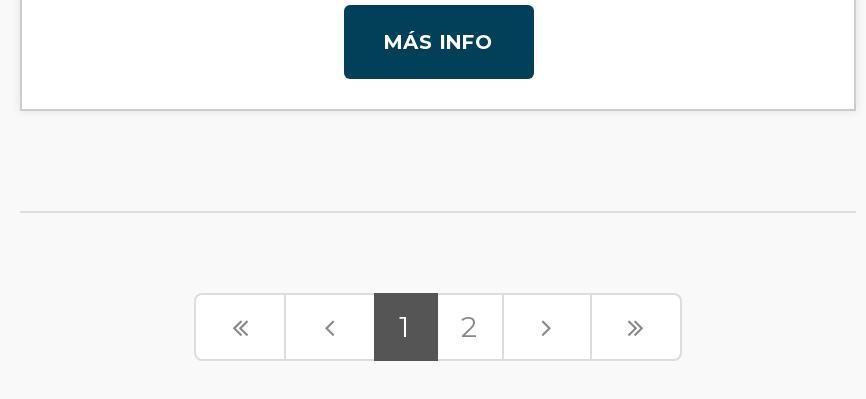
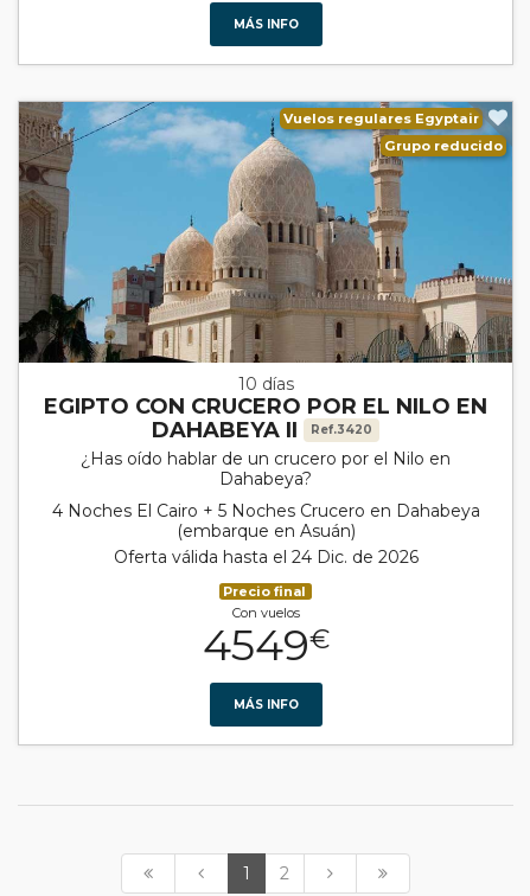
none -> [18,101,513,364] [image] | Vuelos regulares Egyptair | Grupo reducido
none -> [44,373,487,712] 10 días | EGIPTO CON CRUCERO POR EL NILO EN | DAHABEYA II Ref.3420 | ¿Has oído hablar de un crucero por el Nilo en | Dahabeya? | 4 Noches El Cairo + 5 Noches Crucero en Dahabeya | (embarque en Asuán) | Oferta válida hasta el 24 Dic. de 2026 | Precio final | Con vuelos | 4549€ | MÁS INFO

